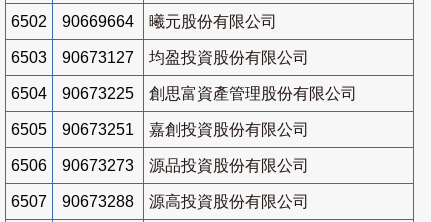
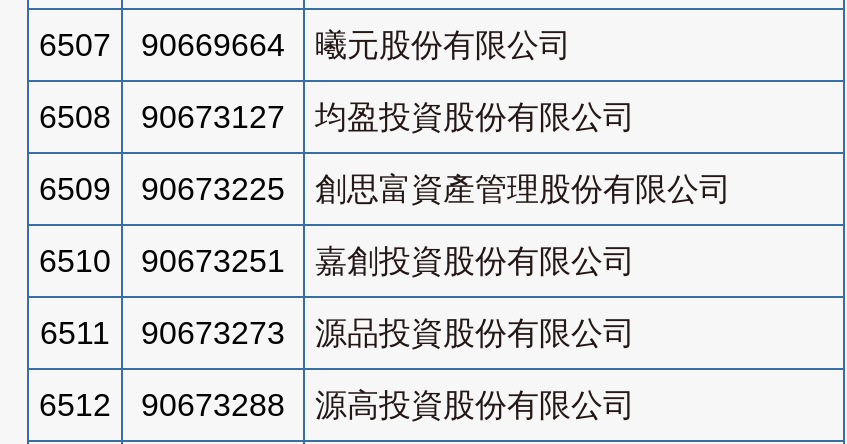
[11,13,277,30] 6502 90669664 曦元股份有限公司 -> [39,28,571,62] 6507 90669664 曦元股份有限公司
[11,49,309,66] 6503 90673127 均盈投資股份有限公司 -> [39,100,635,134] 6508 90673127 均盈投資股份有限公司
[11,85,357,102] 6504 90673225 創思富資產管理股份有限公司 -> [39,172,731,206] 6509 90673225 創思富資產管理股份有限公司
[11,121,309,138] 6505 90673251 嘉創投資股份有限公司 -> [39,244,635,278] 6510 90673251 嘉創投資股份有限公司
[11,157,309,174] 6506 90673273 源品投資股份有限公司 -> [40,316,635,350] 6511 90673273 源品投資股份有限公司
[11,193,309,210] 6507 90673288 源高投資股份有限公司 -> [39,388,635,422] 6512 90673288 源高投資股份有限公司

